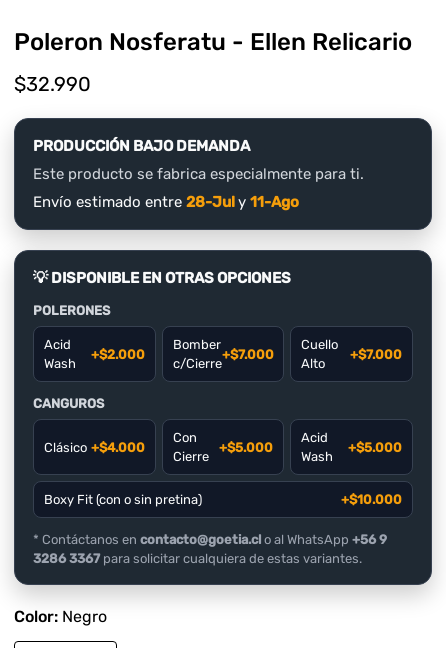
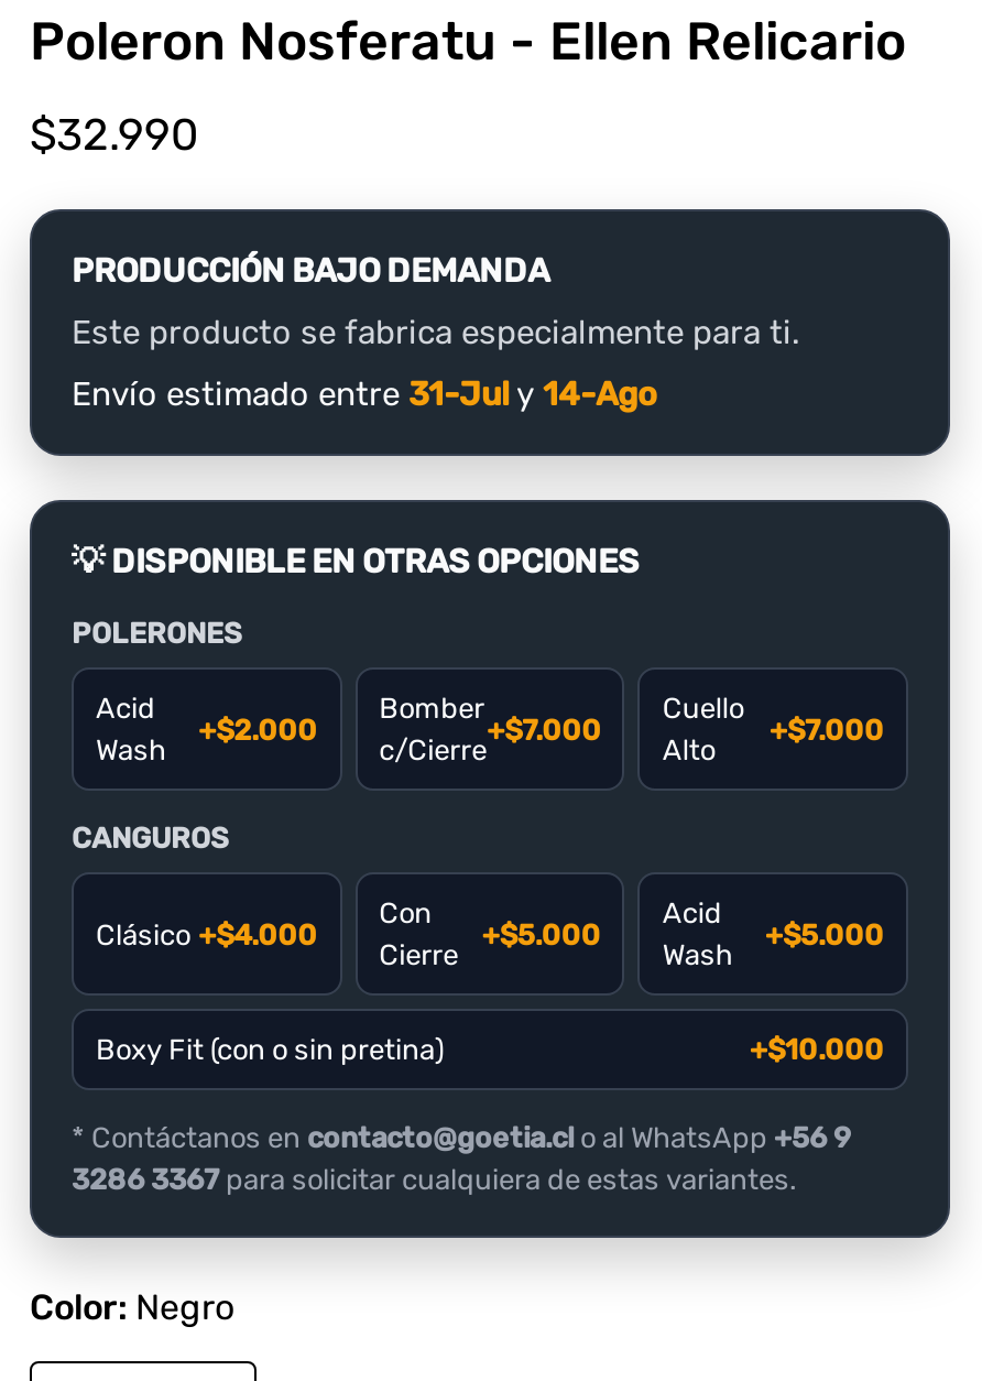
[33,193,299,211] Envío estimado entre 28-Jul y 11-Ago -> [72,374,657,414] Envío estimado entre 31-Jul y 14-Ago

